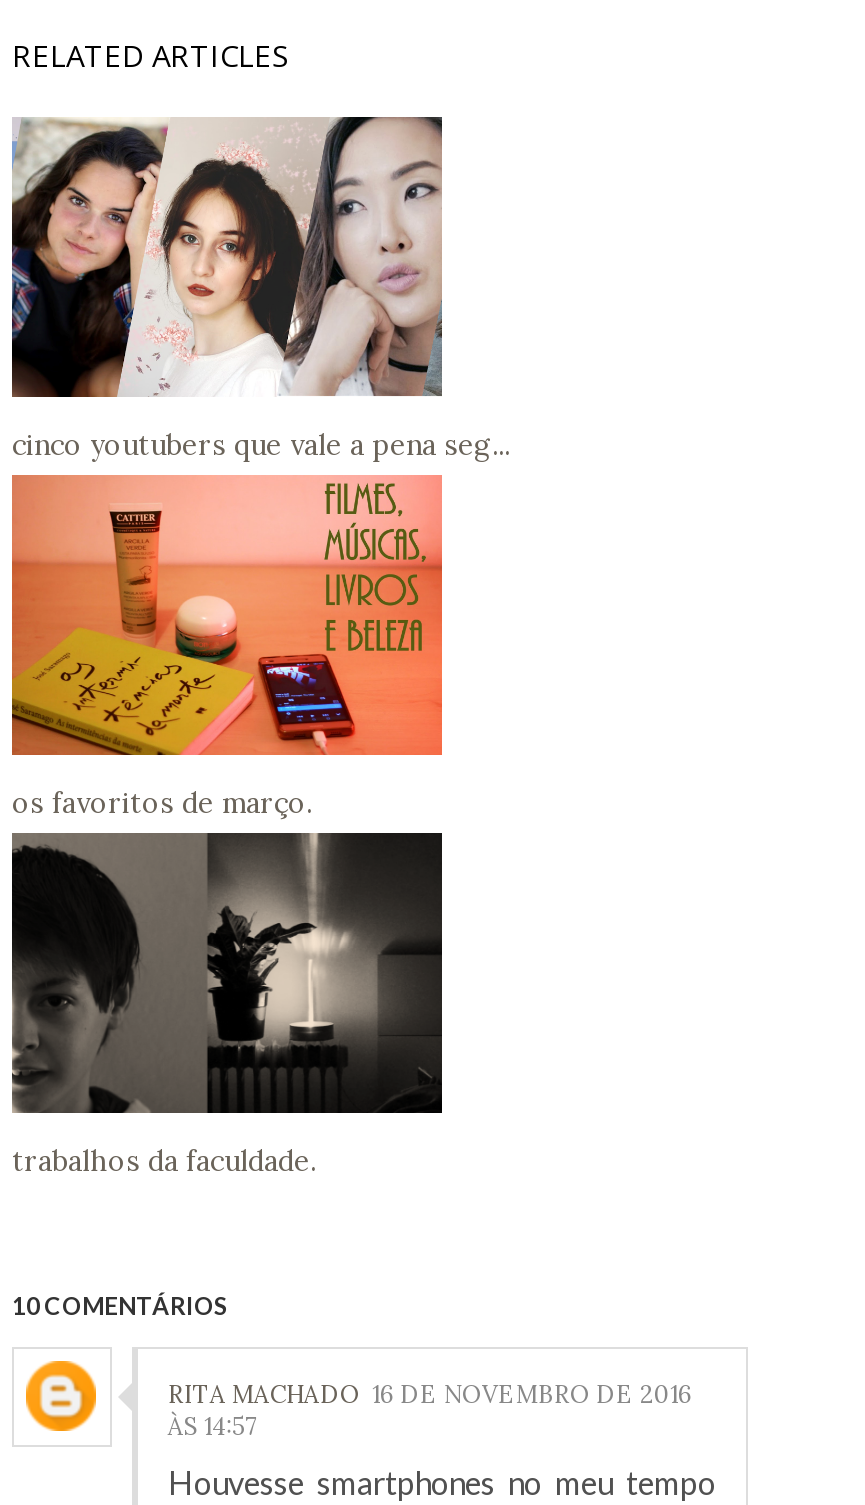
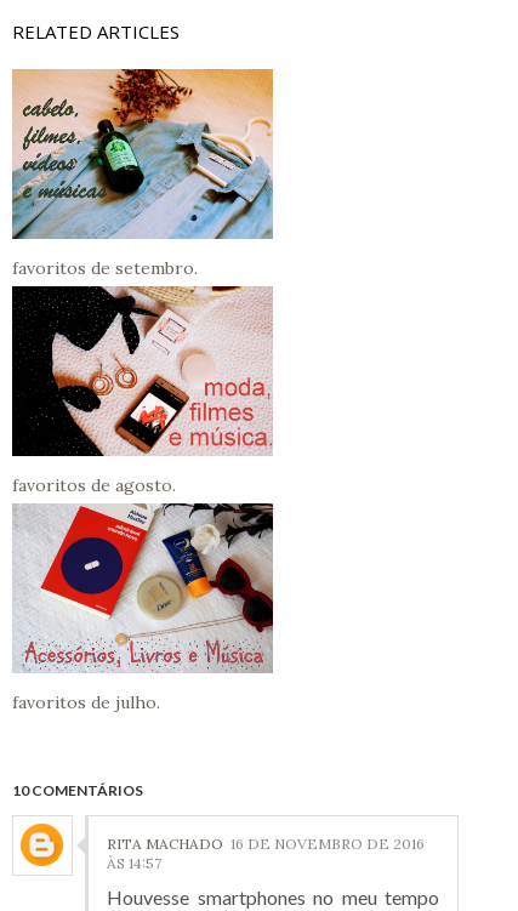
[10,115,510,463] [image] | cinco youtubers que vale a pena seg... -> [11,68,274,279] [image] | favoritos de setembro.
[10,479,442,821] [image] | os favoritos de março. -> [11,289,273,496] [image] | favoritos de agosto.
[10,833,444,1179] [image] | trabalhos da faculdade. -> [12,503,274,713] [image] | favoritos de julho.

